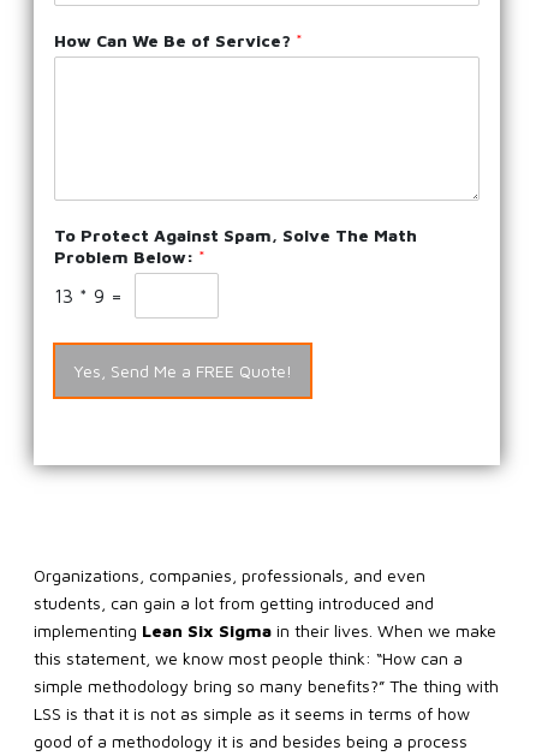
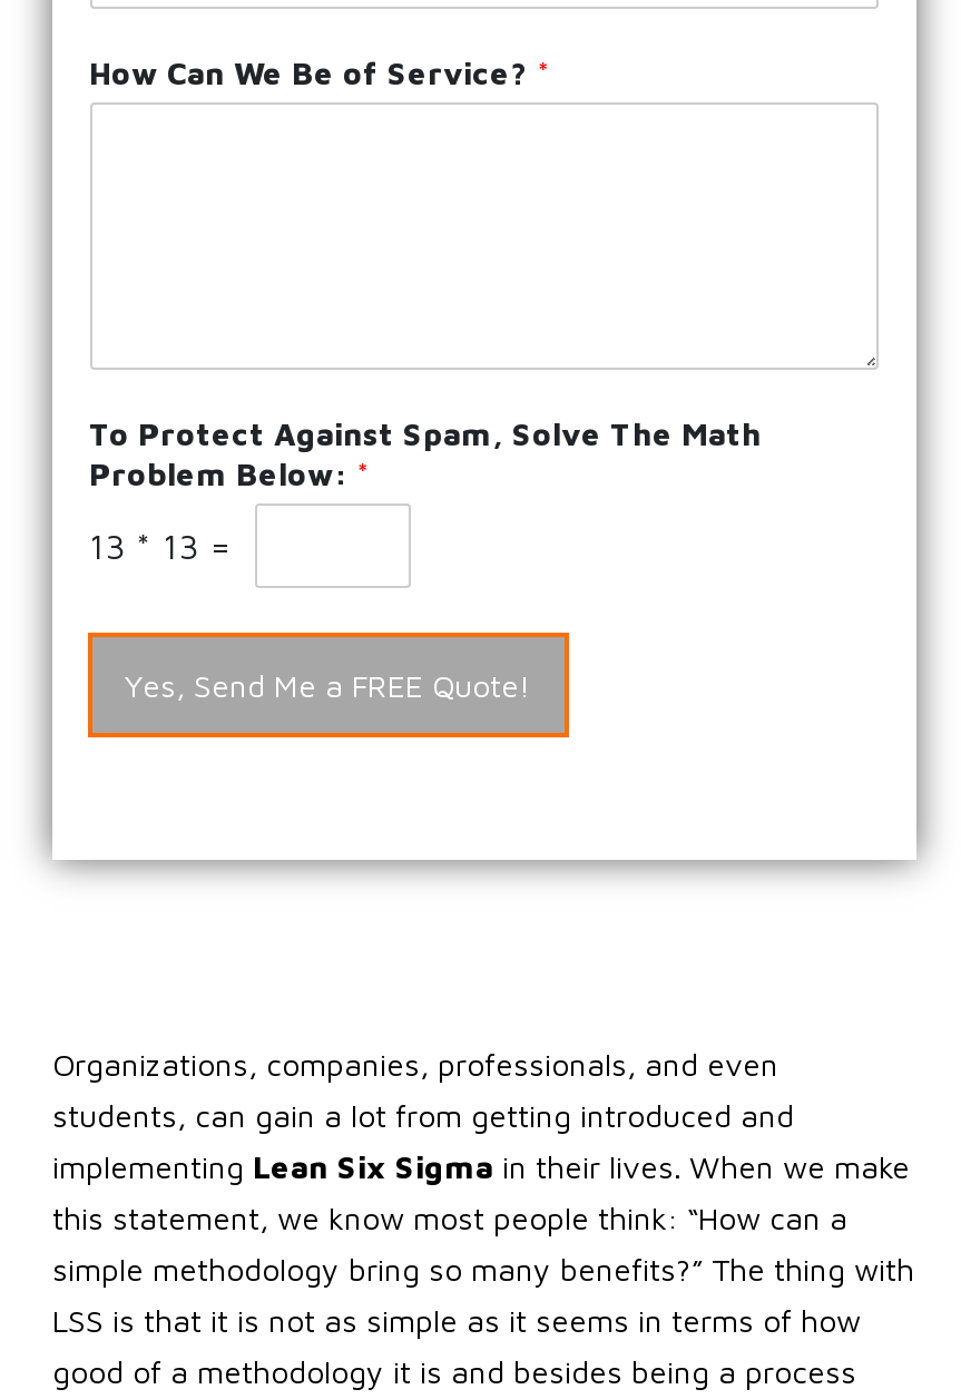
[53,285,122,307] 13 * 9 = -> [89,526,232,566] 13 * 13 =

